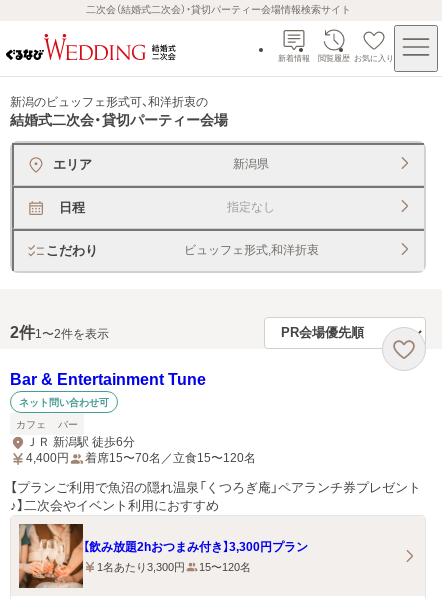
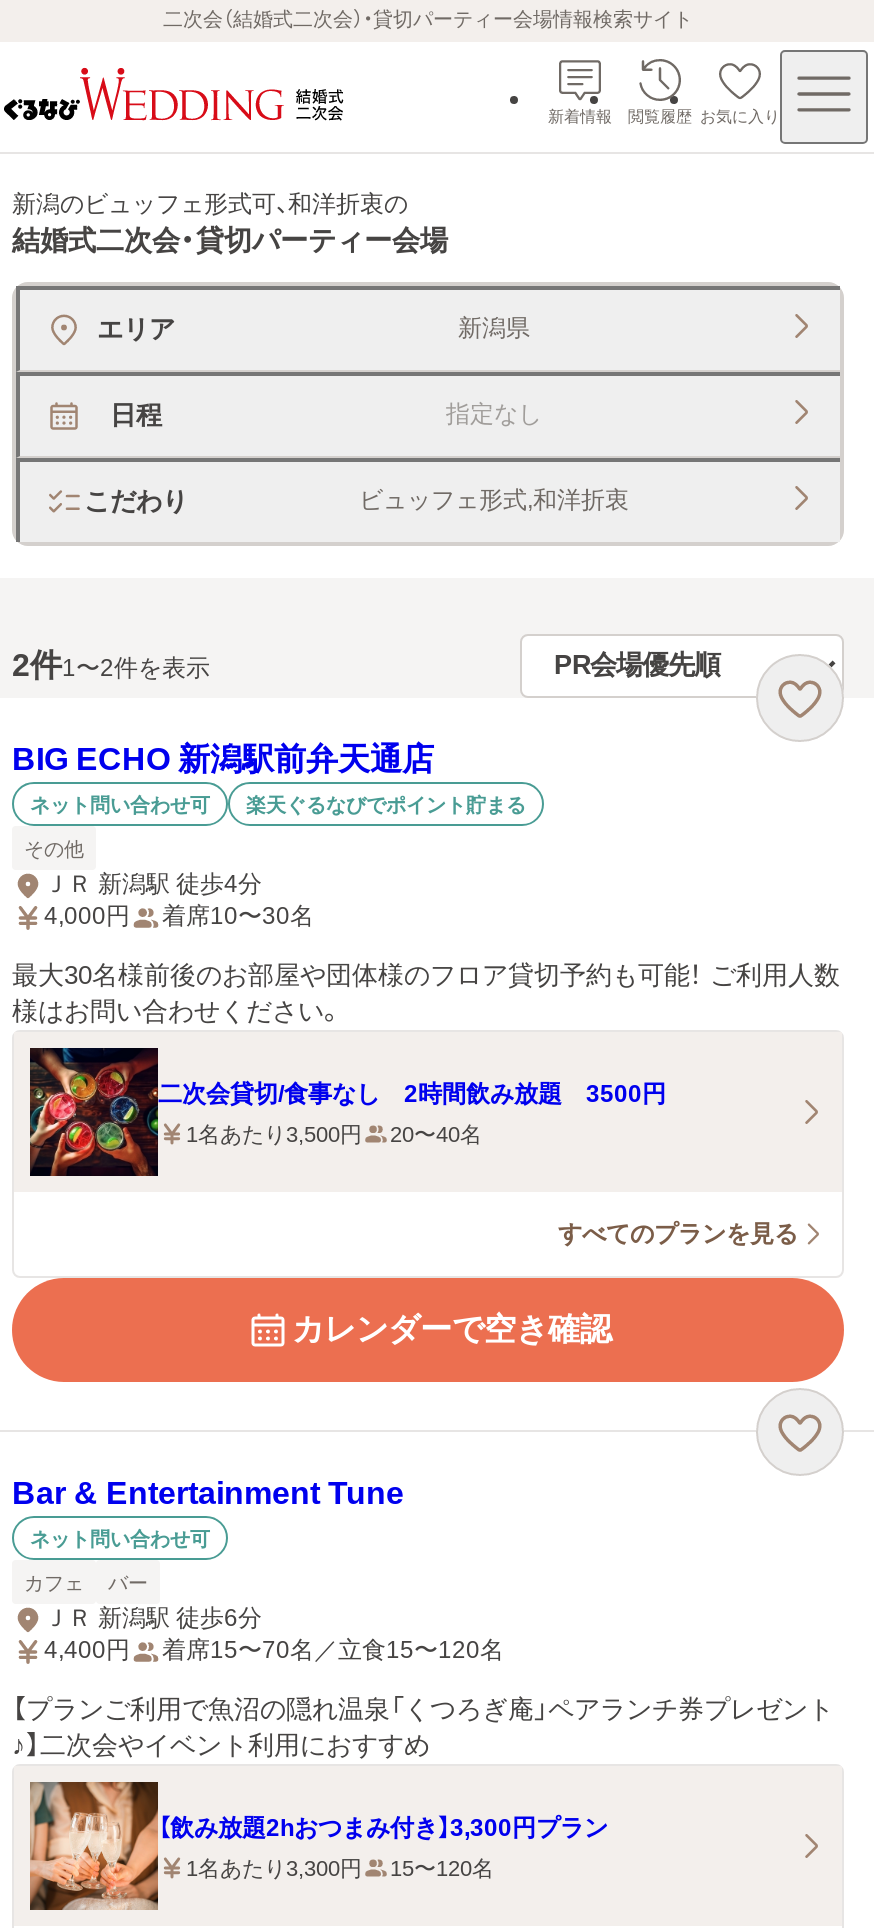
none -> [12,742,840,1178] [image] | BIG ECHO 新潟駅前弁天通店 | ネット問い合わせ可 | 楽天ぐるなびでポイント貯まる | その他 | ＪＲ 新潟駅 徒歩4分 | 4,000円 | 着席10〜30名 | 最大30名様前後のお部屋や団体様のフロア貸切予約も可能！ ご利用人数 | 様はお問い合わせください。 | 二次会貸切/食事なし 2時間飲み放題 3500円 | 1名あたり3,500円 | 20〜40名
none -> [292,1220,798,1346] すべてのプランを見る | カレンダーで空き確認

